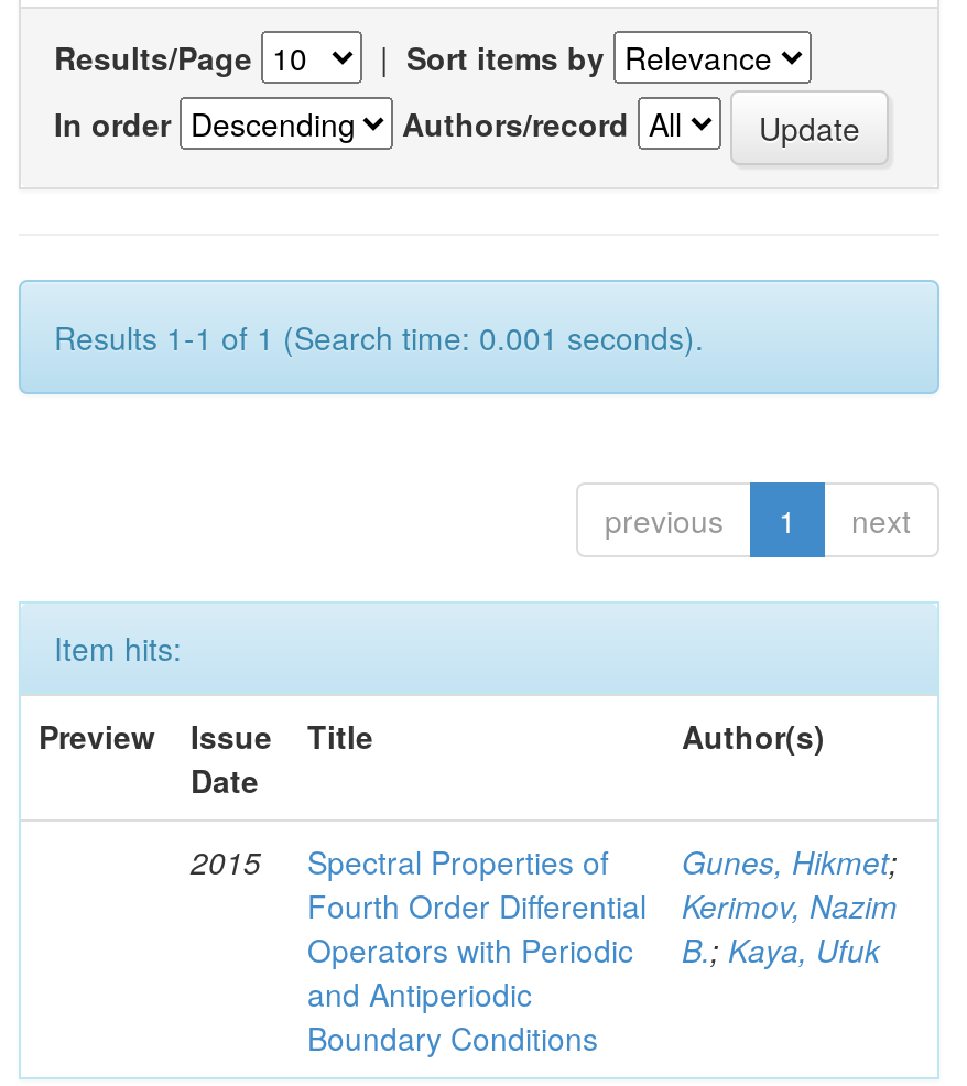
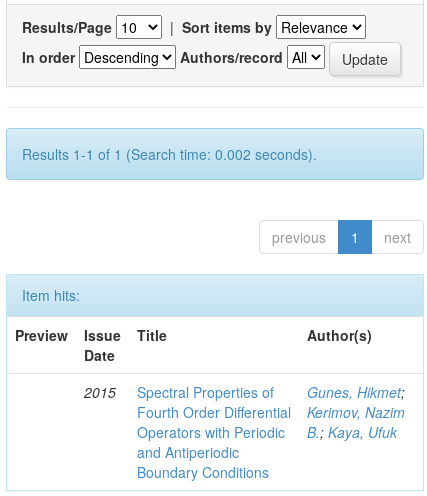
[54,315,704,359] Results 1-1 of 1 (Search time: 0.001 seconds). -> [22,144,317,164] Results 1-1 of 1 (Search time: 0.002 seconds).

